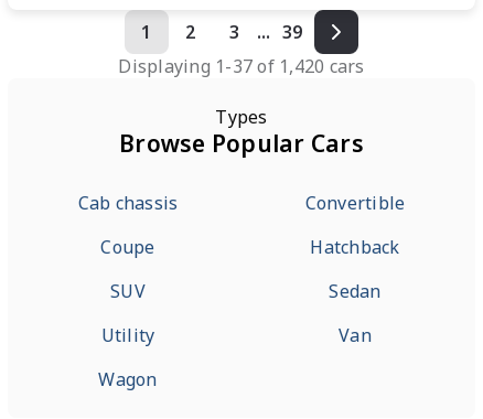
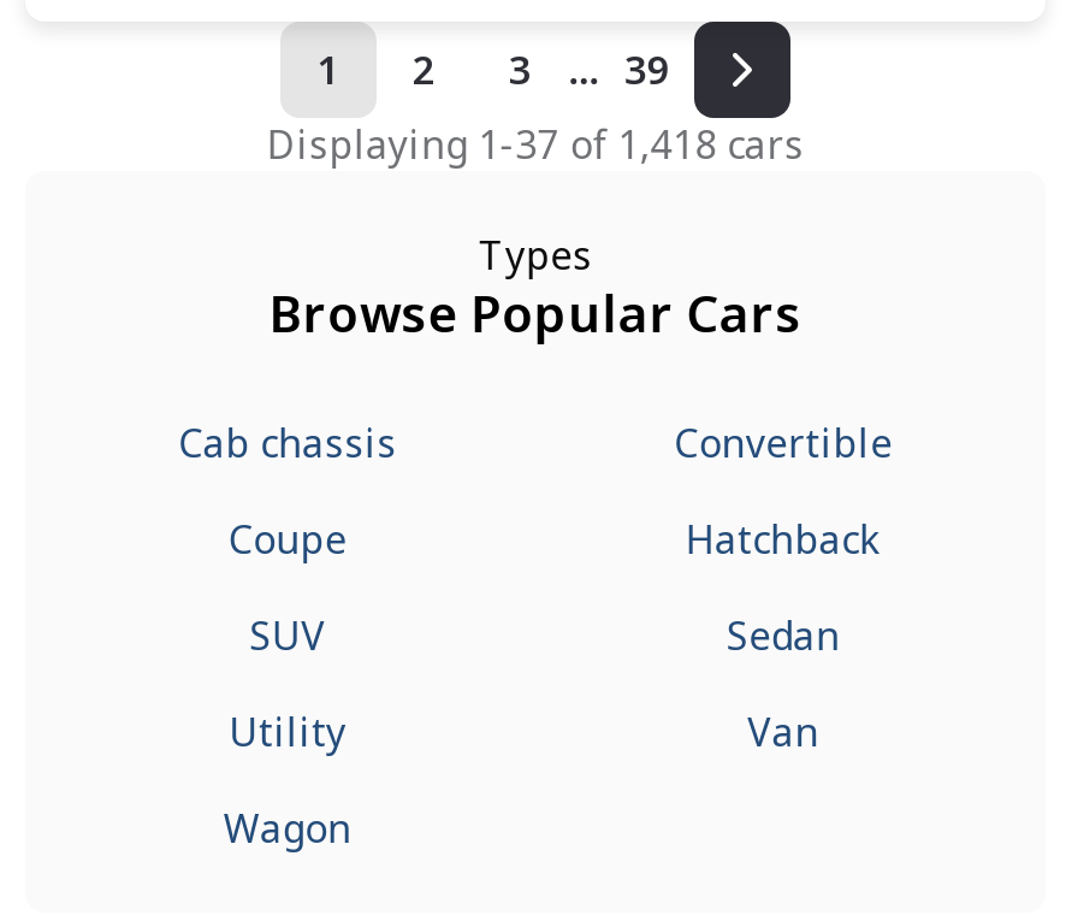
[118,54,365,78] Displaying 1 - 37 of 1,420cars -> [267,118,804,171] Displaying 1 - 37 of 1,418cars

